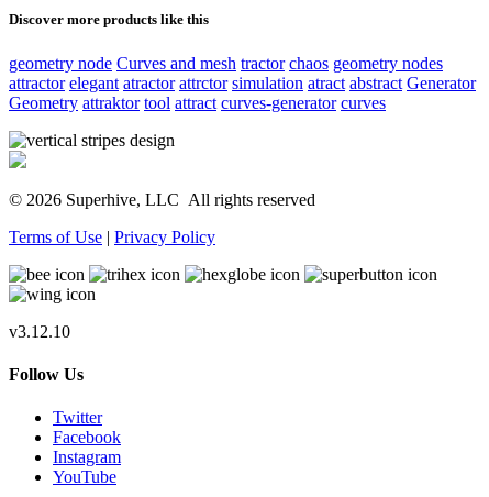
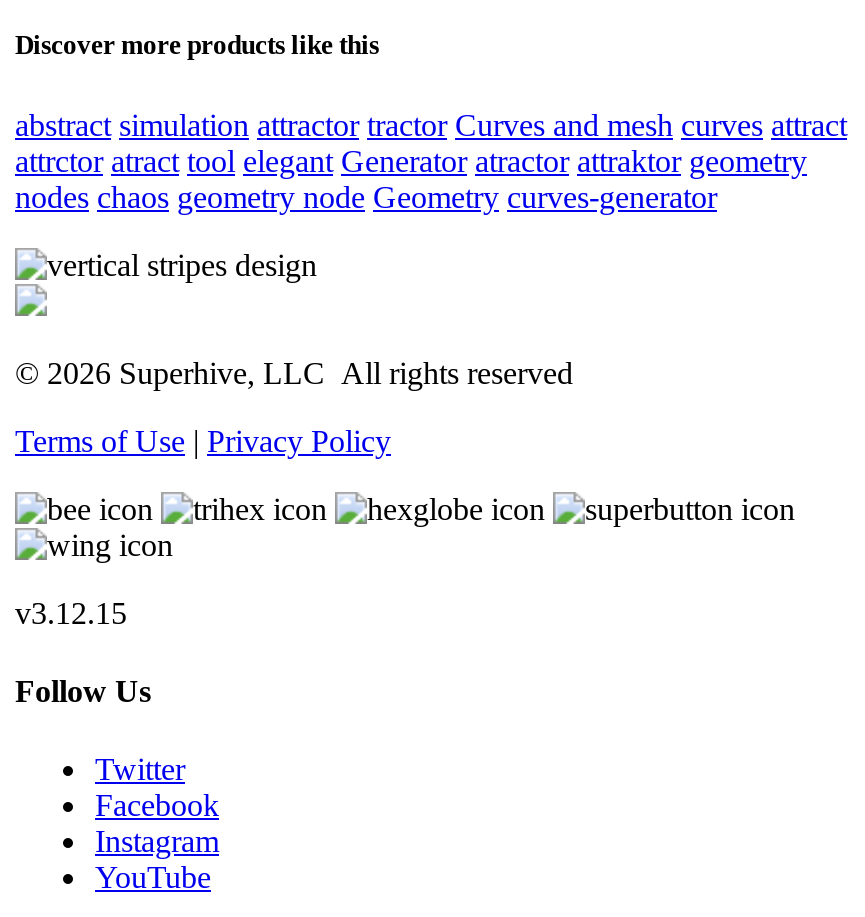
[9,53,476,112] geometry node Curves and mesh tractor chaos geometry nodes | attractor elegant atractor attrctor simulation atract abstract Generator | Geometry attraktor tool attract curves-generator curves -> [15,107,847,213] abstract simulation attractor tractor Curves and mesh curves attract | attrctor atract tool elegant Generator atractor attraktor geometry | nodes chaos geometry node Geometry curves-generator
[9,322,70,340] v3.12.10 -> [15,595,127,629] v3.12.15

